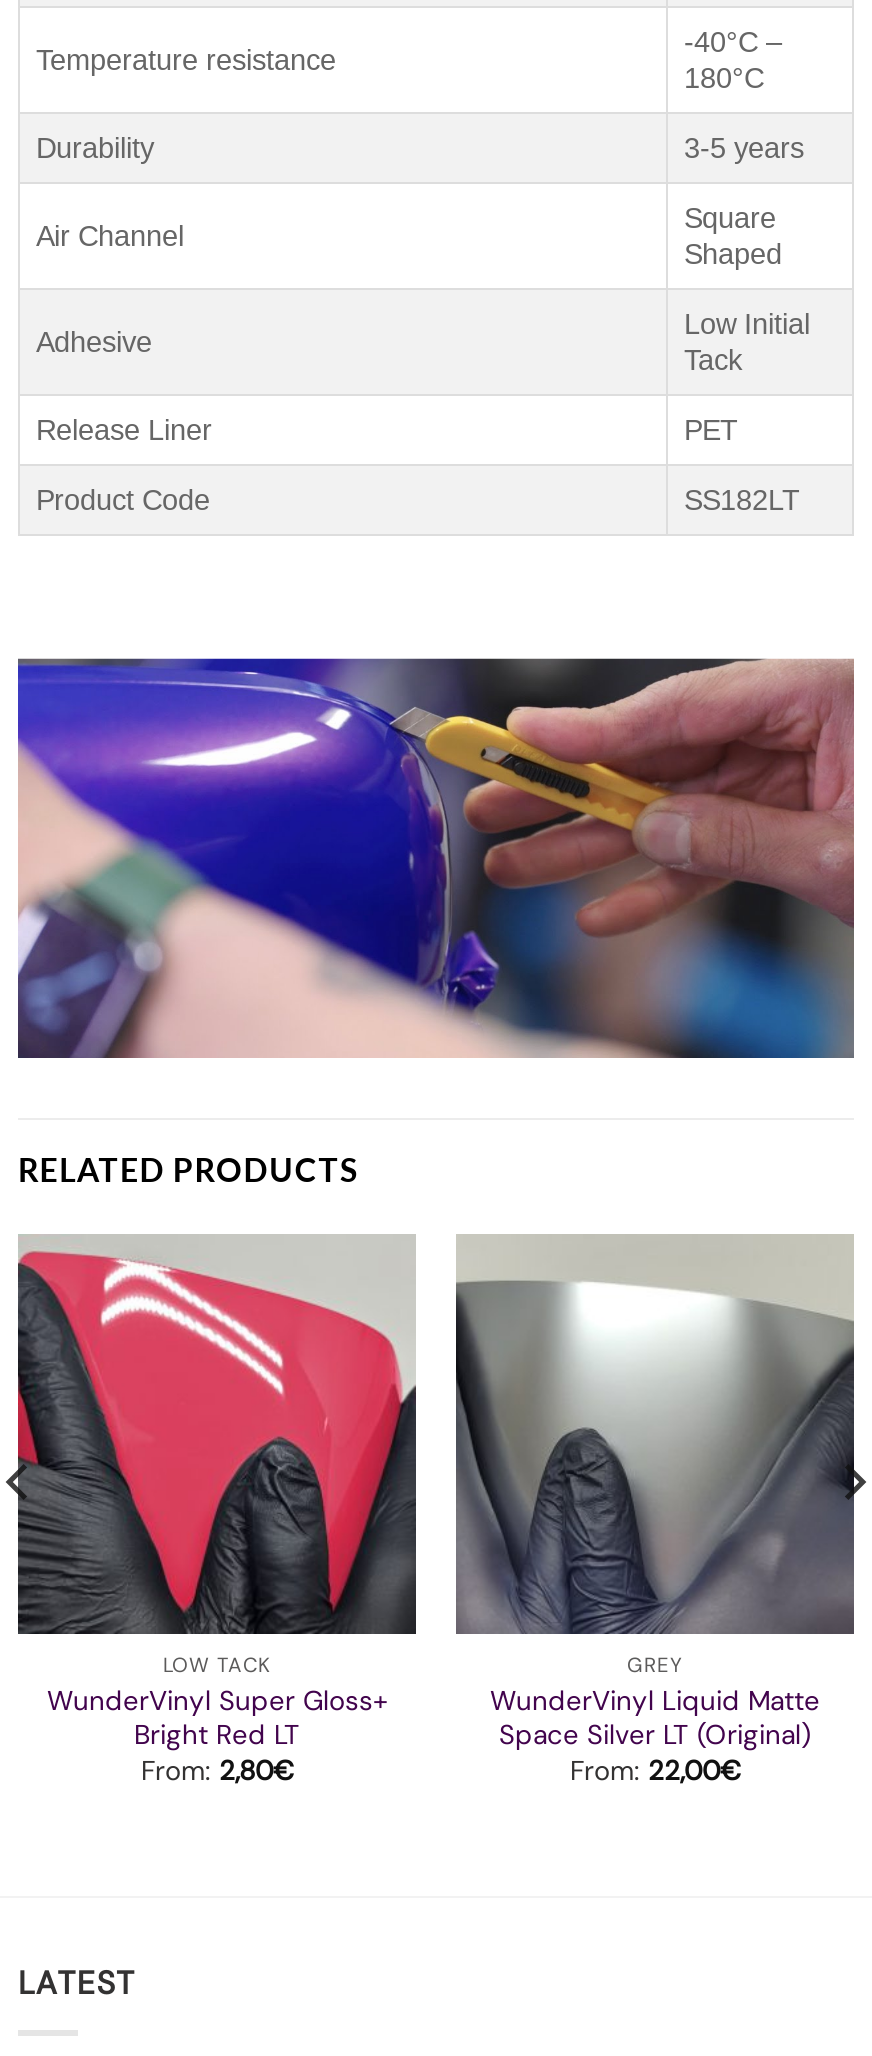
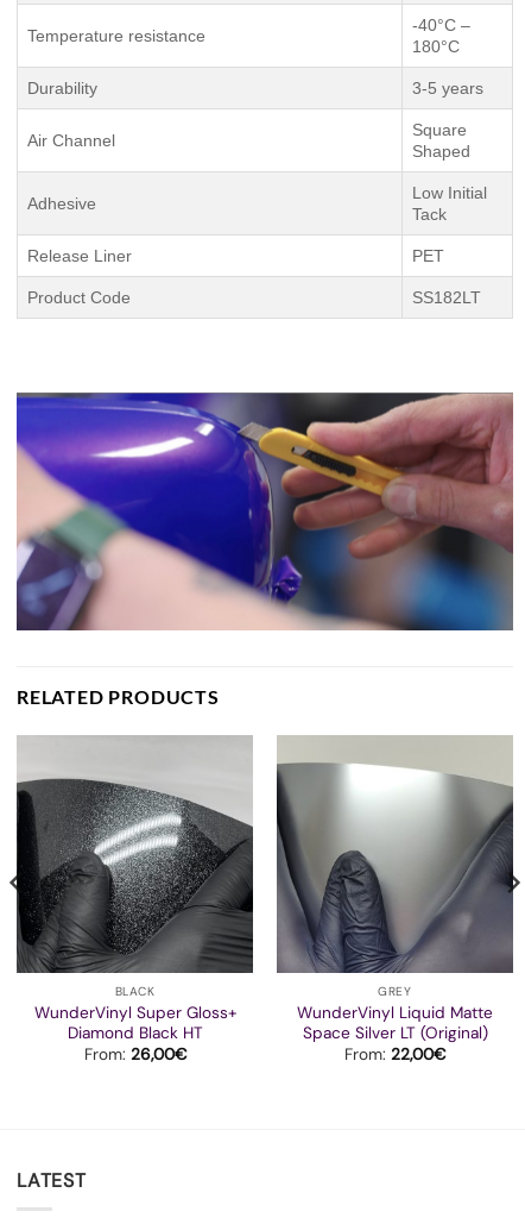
[16,1250,416,1678] [image] | LOW TACK -> [15,746,252,999] [image] | BLACK
[134,1718,300,1788] Bright Red LT | From: 2,80€ -> [67,1023,203,1065] Diamond Black HT | From: 26,00€

